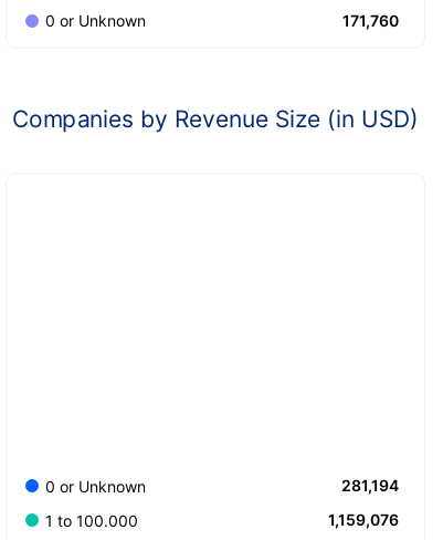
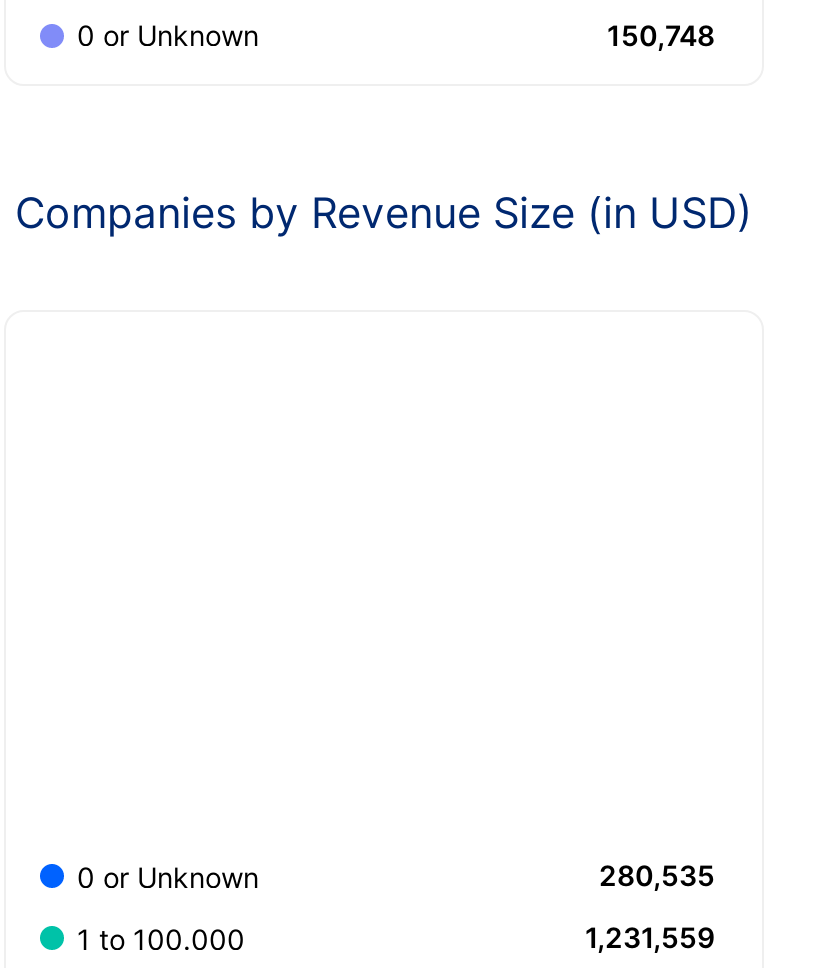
[342,11,398,29] 171,760 -> [607,17,715,51] 150,748
[341,476,398,495] 281,194 -> [599,859,715,893] 280,535
[328,510,398,529] 1,159,076 -> [585,921,715,955] 1,231,559

